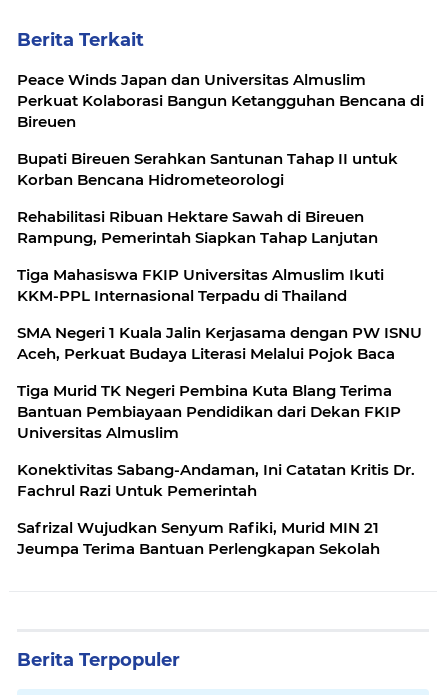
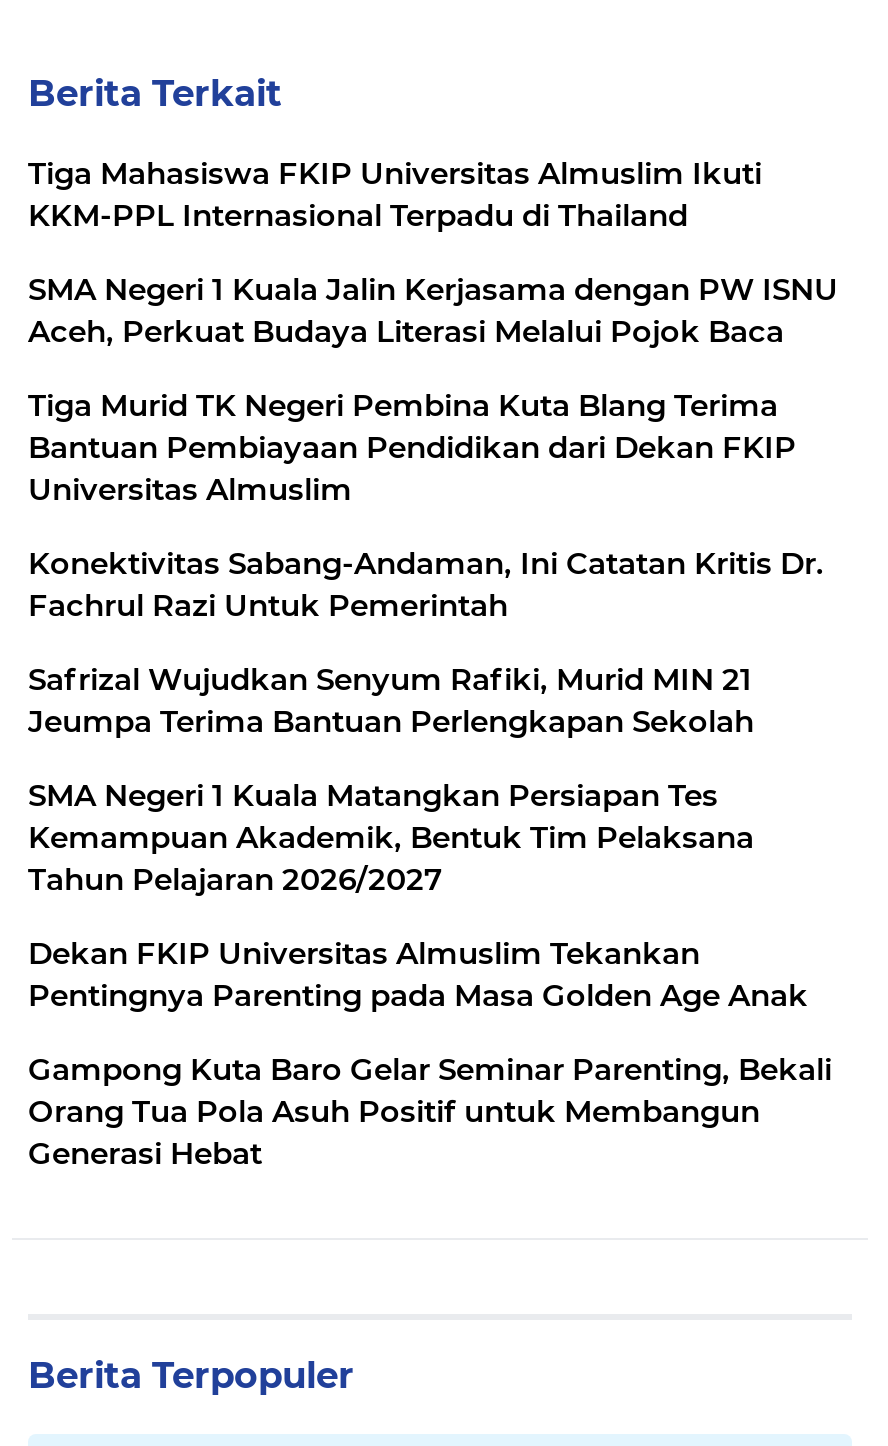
[17,69,424,246] Peace Winds Japan dan Universitas Almuslim | Perkuat Kolaborasi Bangun Ketangguhan Bencana di | Bireuen | Bupati Bireuen Serahkan Santunan Tahap II untuk | Korban Bencana Hidrometeorologi | Rehabilitasi Ribuan Hektare Sawah di Bireuen | Rampung, Pemerintah Siapkan Tahap Lanjutan -> none
moved [17,264,422,557] -> [28,153,838,739]: Tiga Mahasiswa FKIP Universitas Almuslim Ikuti | KKM-PPL Internasional Terpadu di Thailand | SMA Negeri 1 Kuala Jalin Kerjasama dengan PW ISNU | ... | Safrizal Wujudkan Senyum Rafiki, Murid MIN 21 | Jeumpa Terima Bantuan Perlengkapan Sekolah
none -> [28,775,832,1171] SMA Negeri 1 Kuala Matangkan Persiapan Tes | Kemampuan Akademik, Bentuk Tim Pelaksana | Tahun Pelajaran 2026/2027 | Dekan FKIP Universitas Almuslim Tekankan | Pentingnya Parenting pada Masa Golden Age Anak | Gampong Kuta Baro Gelar Seminar Parenting, Bekali | Orang Tua Pola Asuh Positif untuk Membangun | Generasi Hebat

